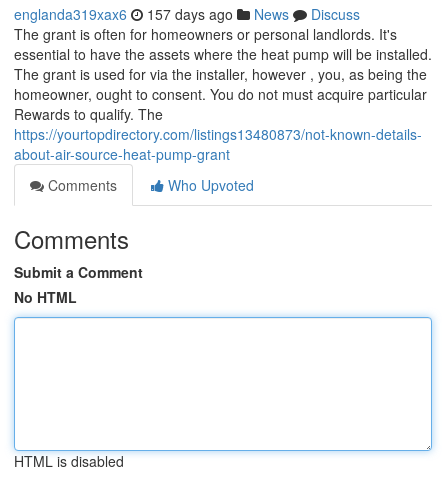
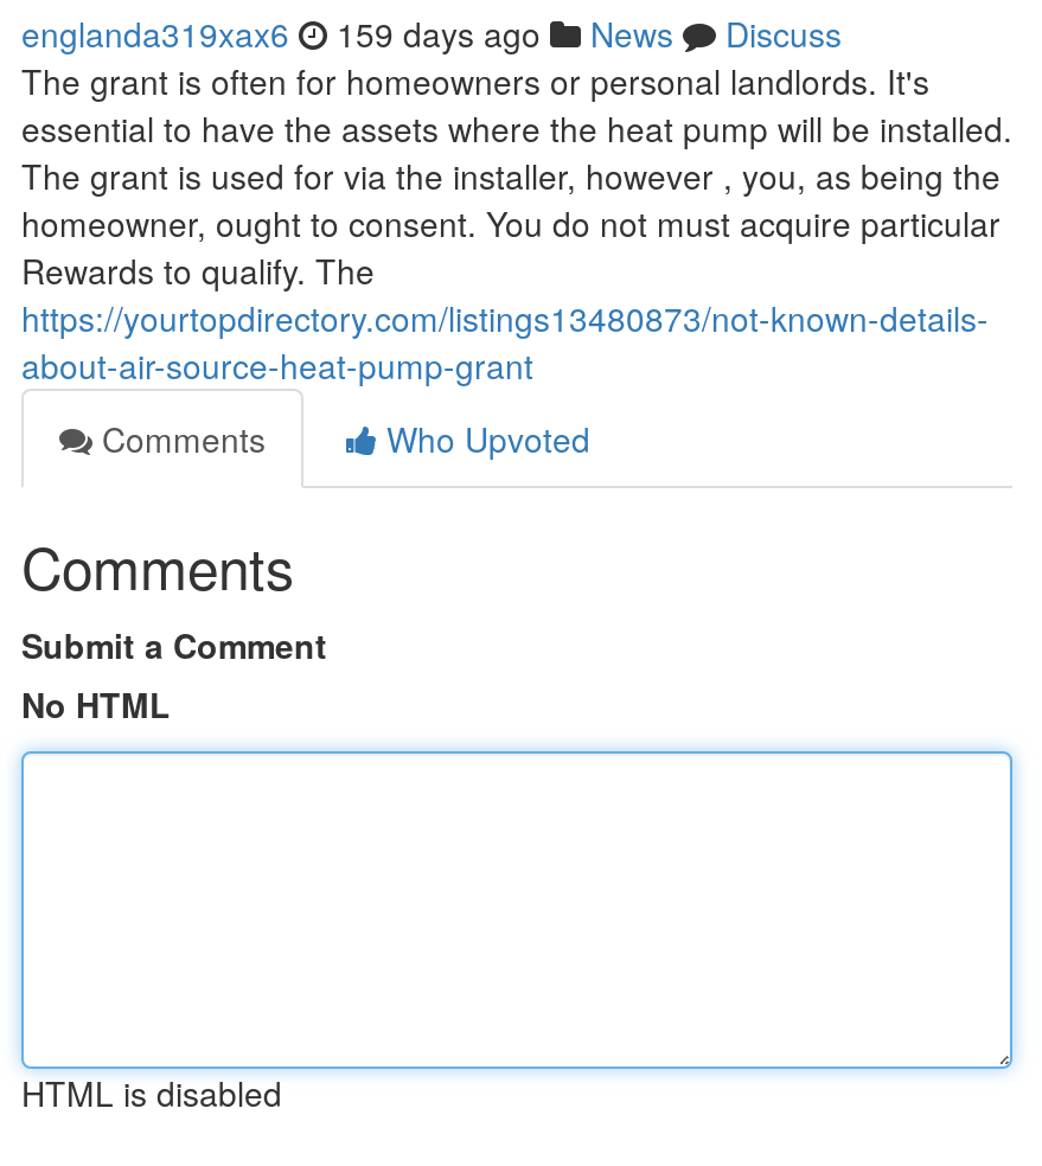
[14,4,360,24] englanda319xax6 157 days ago News Discuss -> [21,9,842,57] englanda319xax6 159 days ago News Discuss

